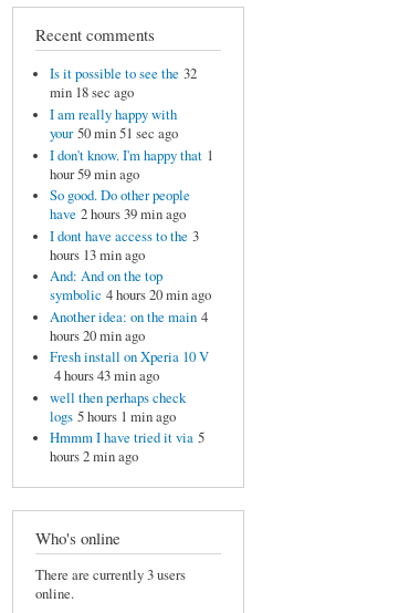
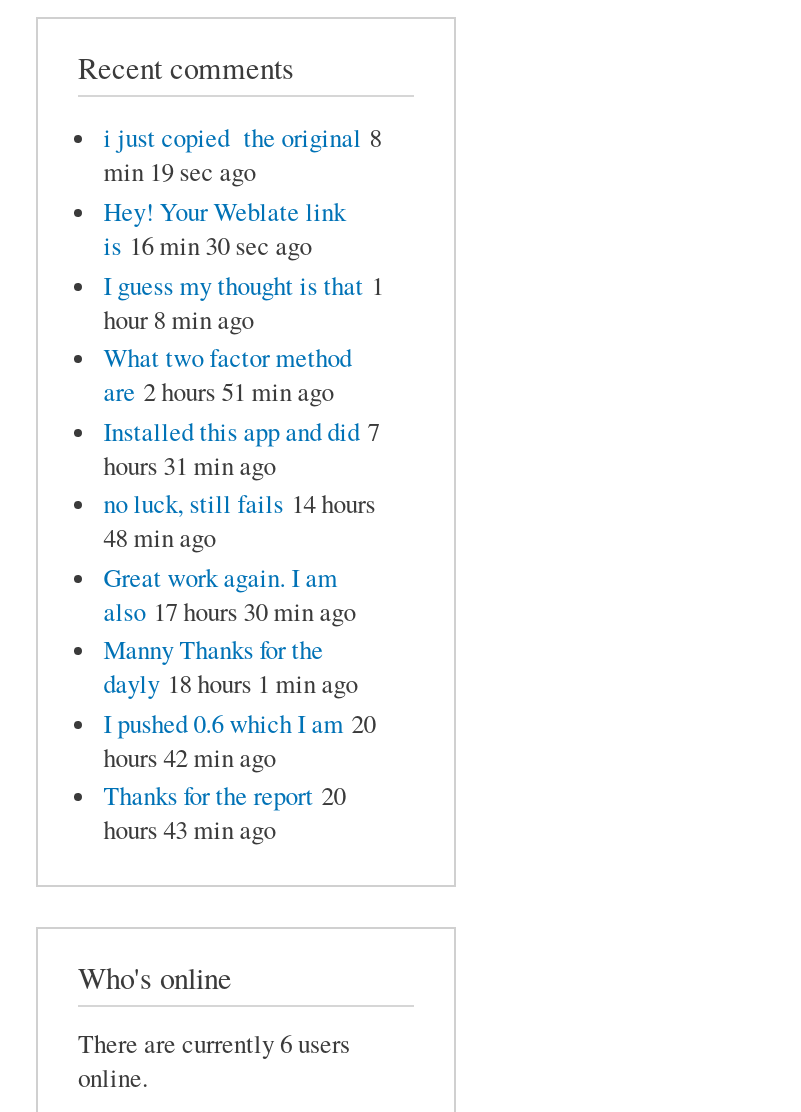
[50,65,213,466] Is it possible to see the 32 | min 18 sec ago | I am really happy with | your 50 min 51 sec ago | I don't know. I'm happy that 1 | hour 59 min ago | So good. Do other people | have 2 hours 39 min ago | I dont have access to the 3 | hours 13 min ago | And: And on the top | symbolic 4 hours 20 min ago | Another idea: on the main 4 | hours 20 min ago | Fresh install on Xperia 10 V | 4 hours 43 min ago | well then perhaps check | logs 5 hours 1 min ago | Hmmm I have tried it via 5 | hours 2 min ago -> [104,122,384,848] i just copied the original 8 | min 19 sec ago | Hey! Your Weblate link | is 16 min 30 sec ago | I guess my thought is that 1 | hour 8 min ago | What two factor method | are 2 hours 51 min ago | Installed this app and did 7 | hours 31 min ago | no luck, still fails 14 hours | 48 min ago | Great work again. I am | also 17 hours 30 min ago | Manny Thanks for the | dayly 18 hours 1 min ago | I pushed 0.6 which I am 20 | hours 42 min ago | Thanks for the report 20 | hours 43 min ago
[35,565,186,584] There are currently 3 users -> [78,1026,350,1060] There are currently 6 users

